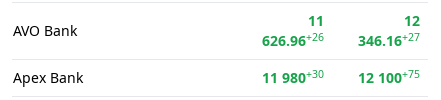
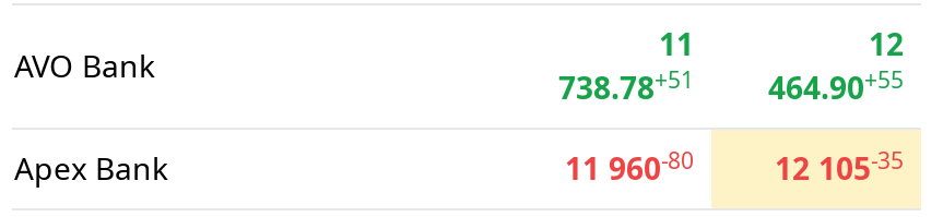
[262,30,324,50] 626.96+26 -> [558,64,694,108] 738.78+51
[358,30,420,50] 346.16+27 -> [768,64,904,108] 464.90+55
[262,67,324,87] 11 980+30 -> [565,145,694,189] 11 960-80
[358,67,420,87] 12 100+75 -> [775,145,904,189] 12 105-35

